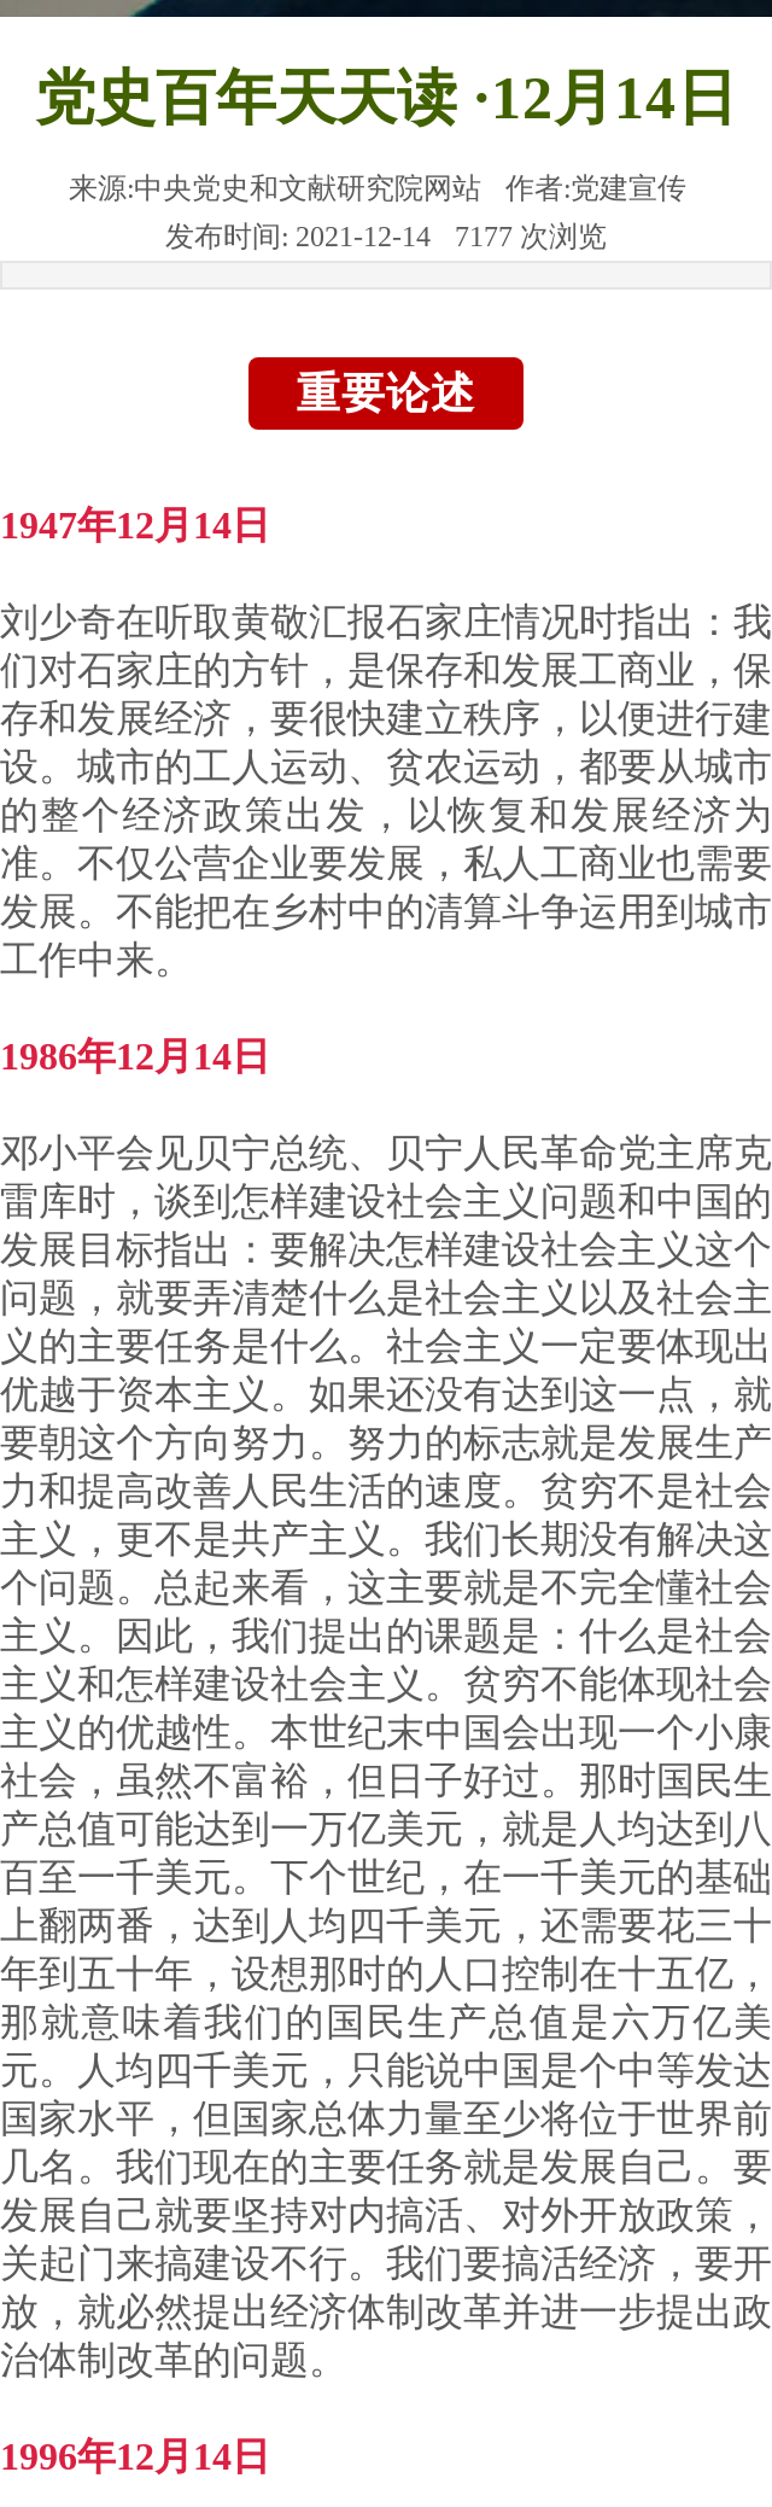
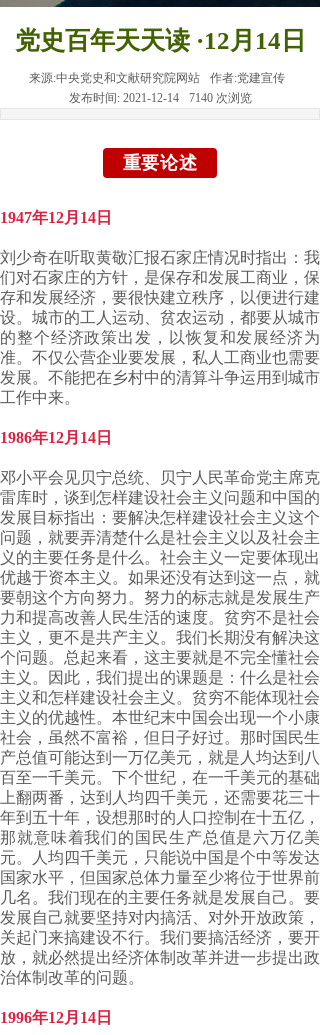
[165,220,607,253] 发布时间: 2021-12-14 7177次浏览 -> [68,91,251,105] 发布时间: 2021-12-14 7140次浏览

